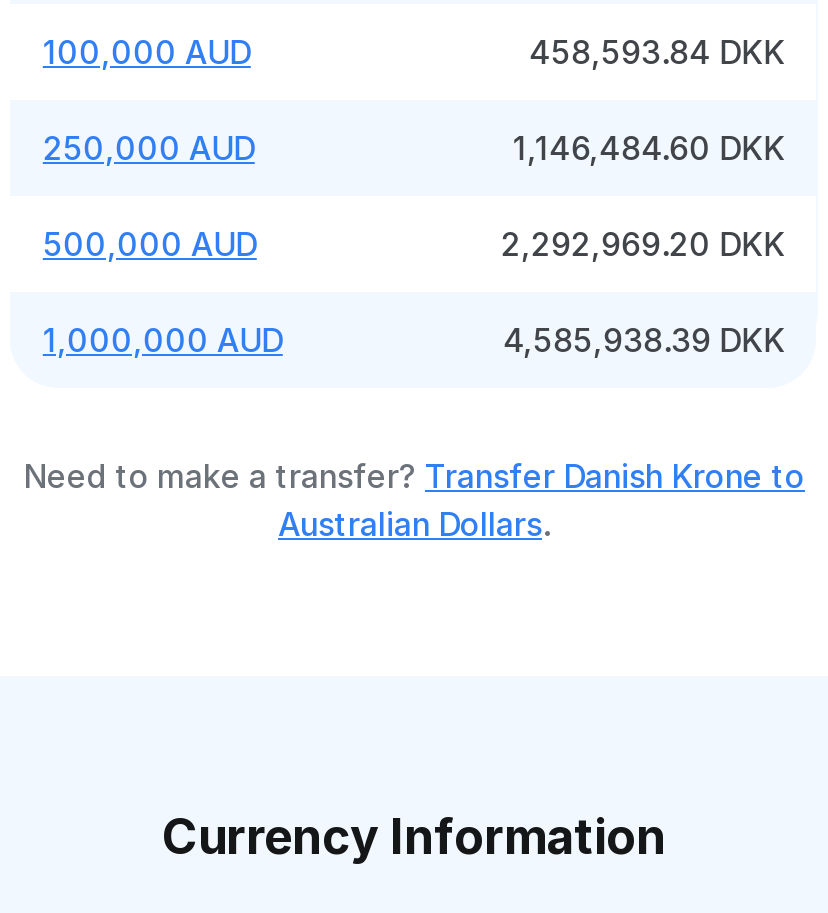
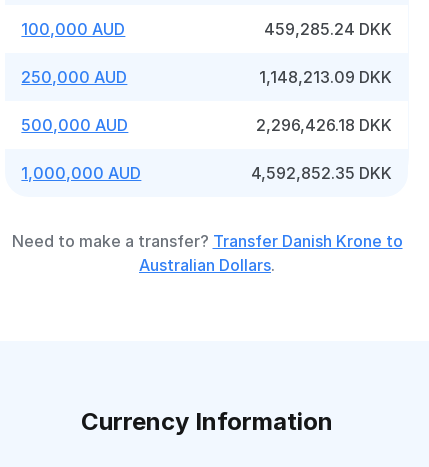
[529,32,785,72] 458,593.84 DKK -> [264,19,392,39] 459,285.24 DKK
[513,128,785,168] 1,146,484.60 DKK -> [259,67,392,87] 1,148,213.09 DKK
[501,224,785,264] 2,292,969.20 DKK -> [256,115,392,135] 2,296,426.18 DKK
[503,320,785,360] 4,585,938.39 DKK -> [251,163,392,183] 4,592,852.35 DKK

